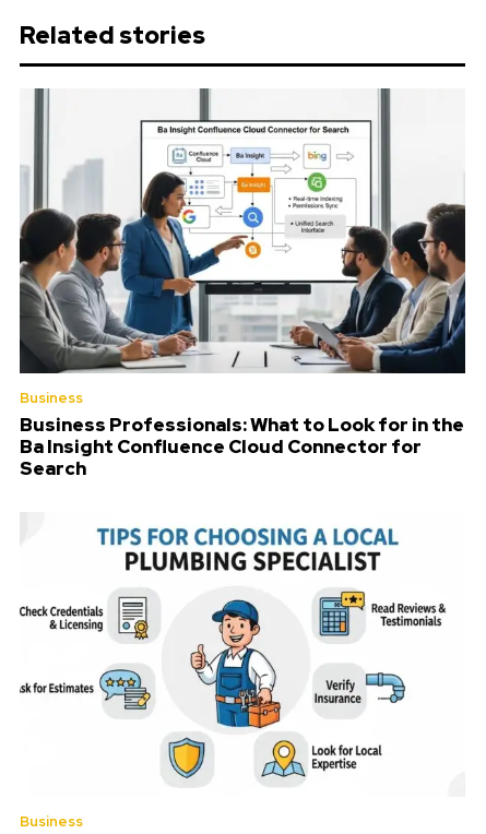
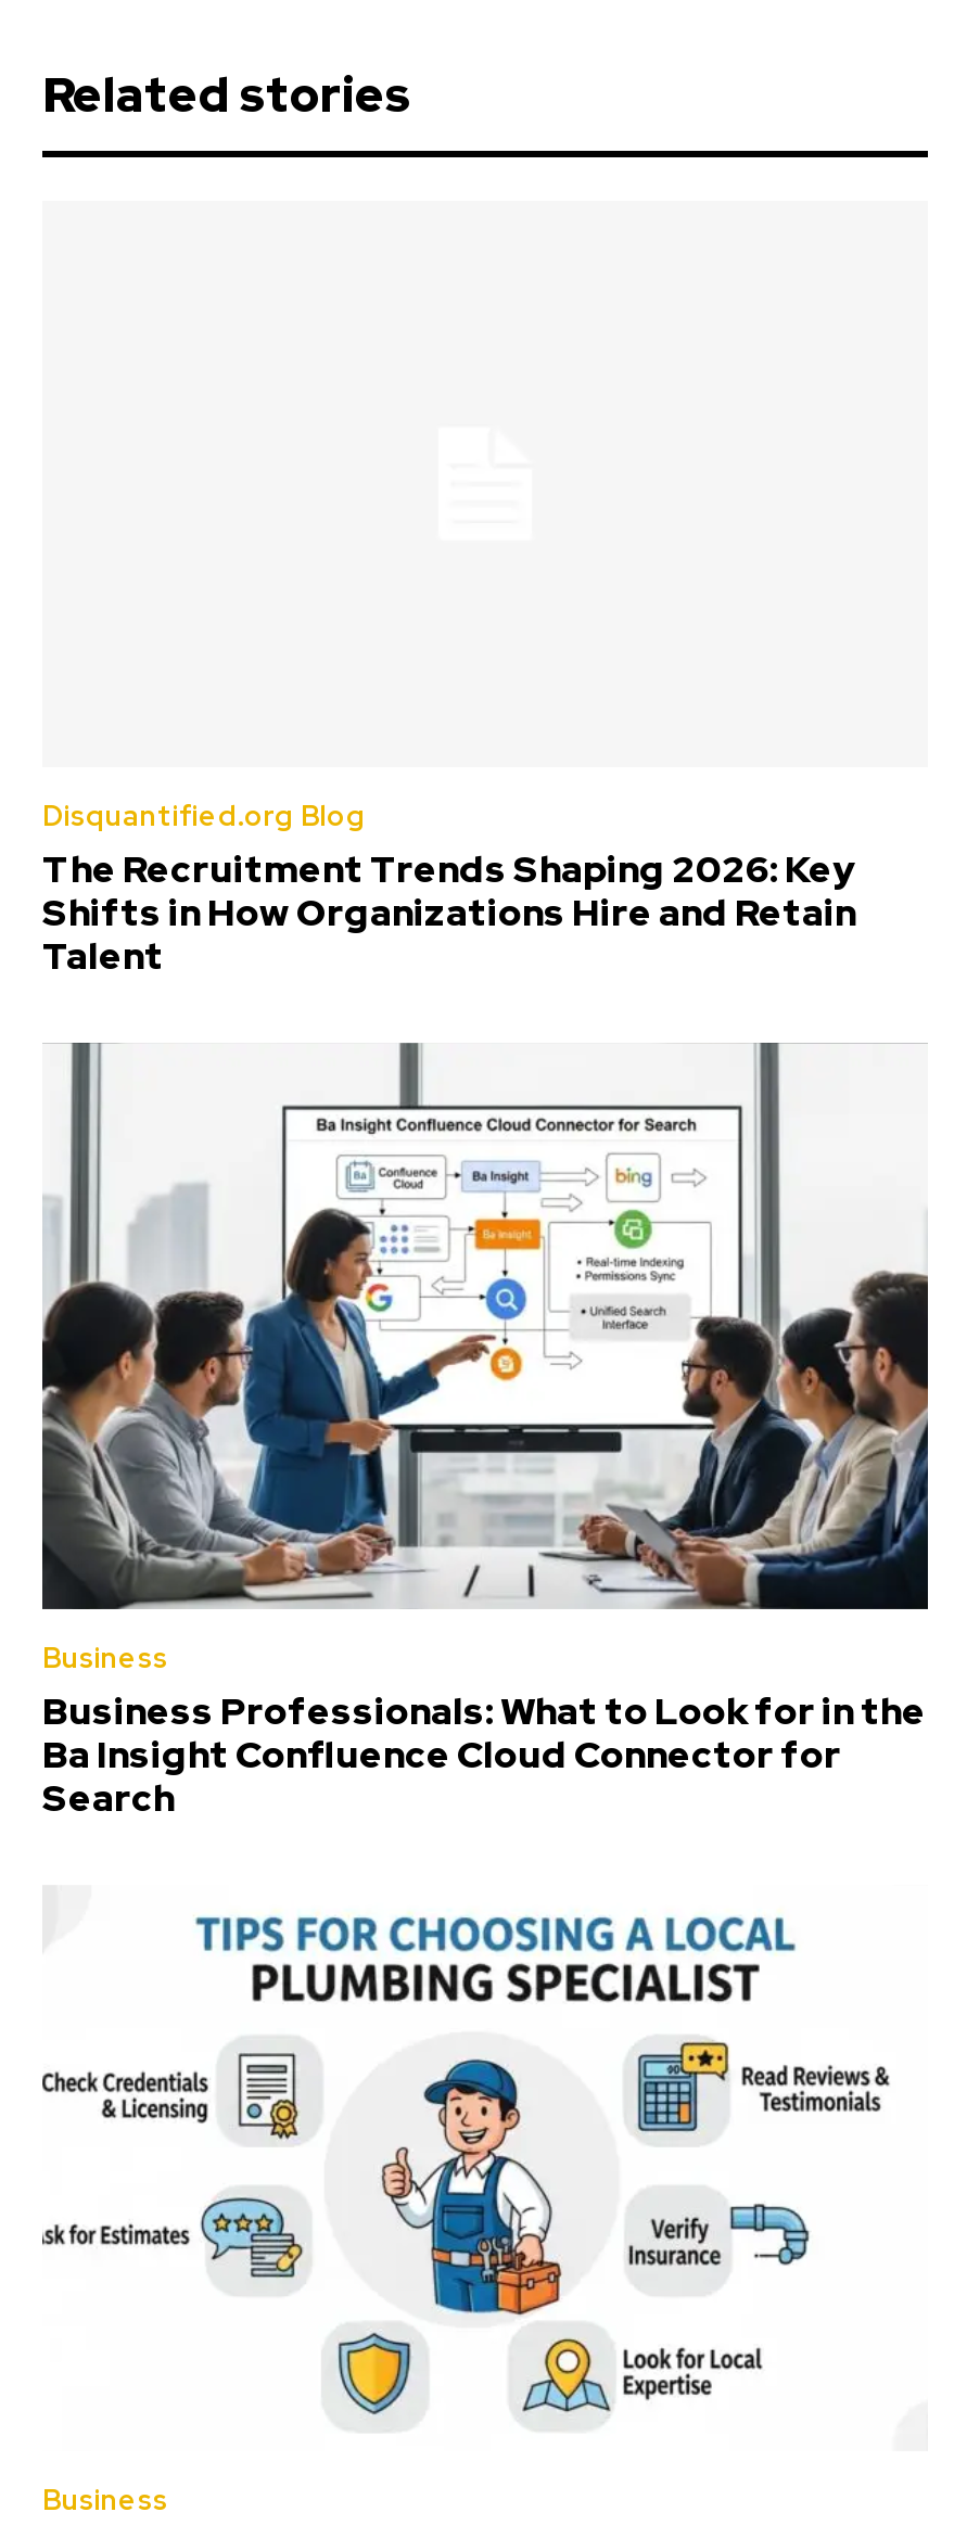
none -> [42,798,856,980] Disquantified.org Blog | The Recruitment Trends Shaping 2026: Key | Shifts in How Organizations Hire and Retain | Talent

